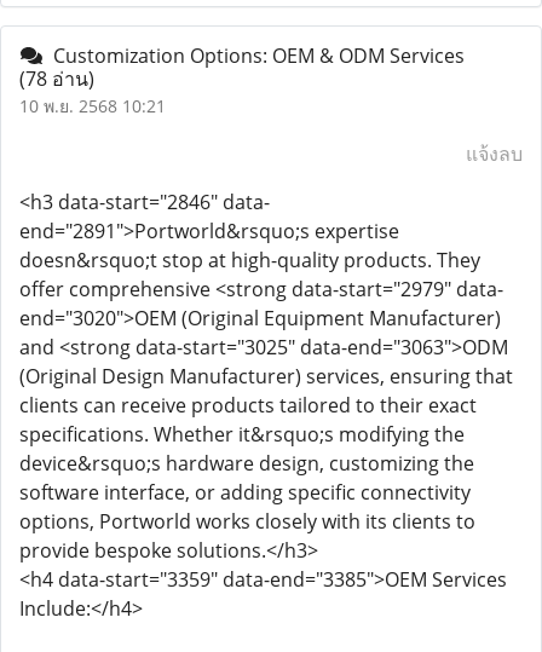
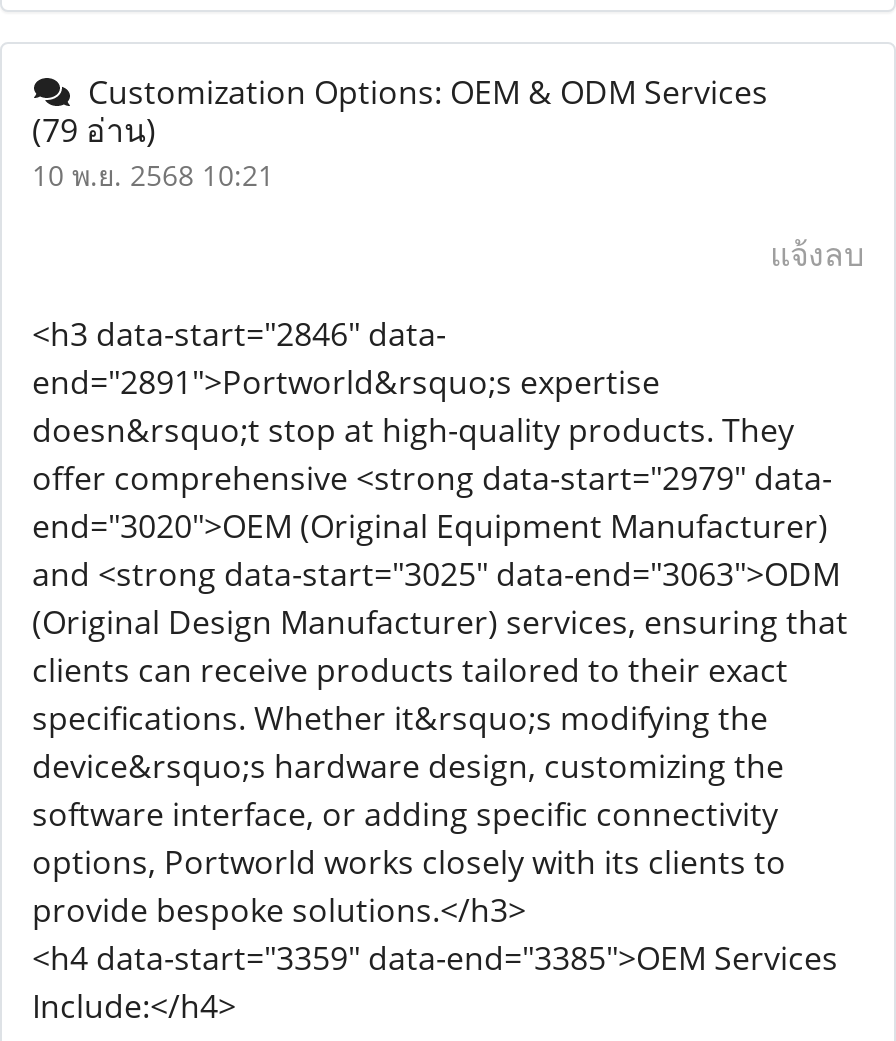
[19,65,94,92] (78 อ่าน) -> [32,108,156,152] (79 อ่าน)

